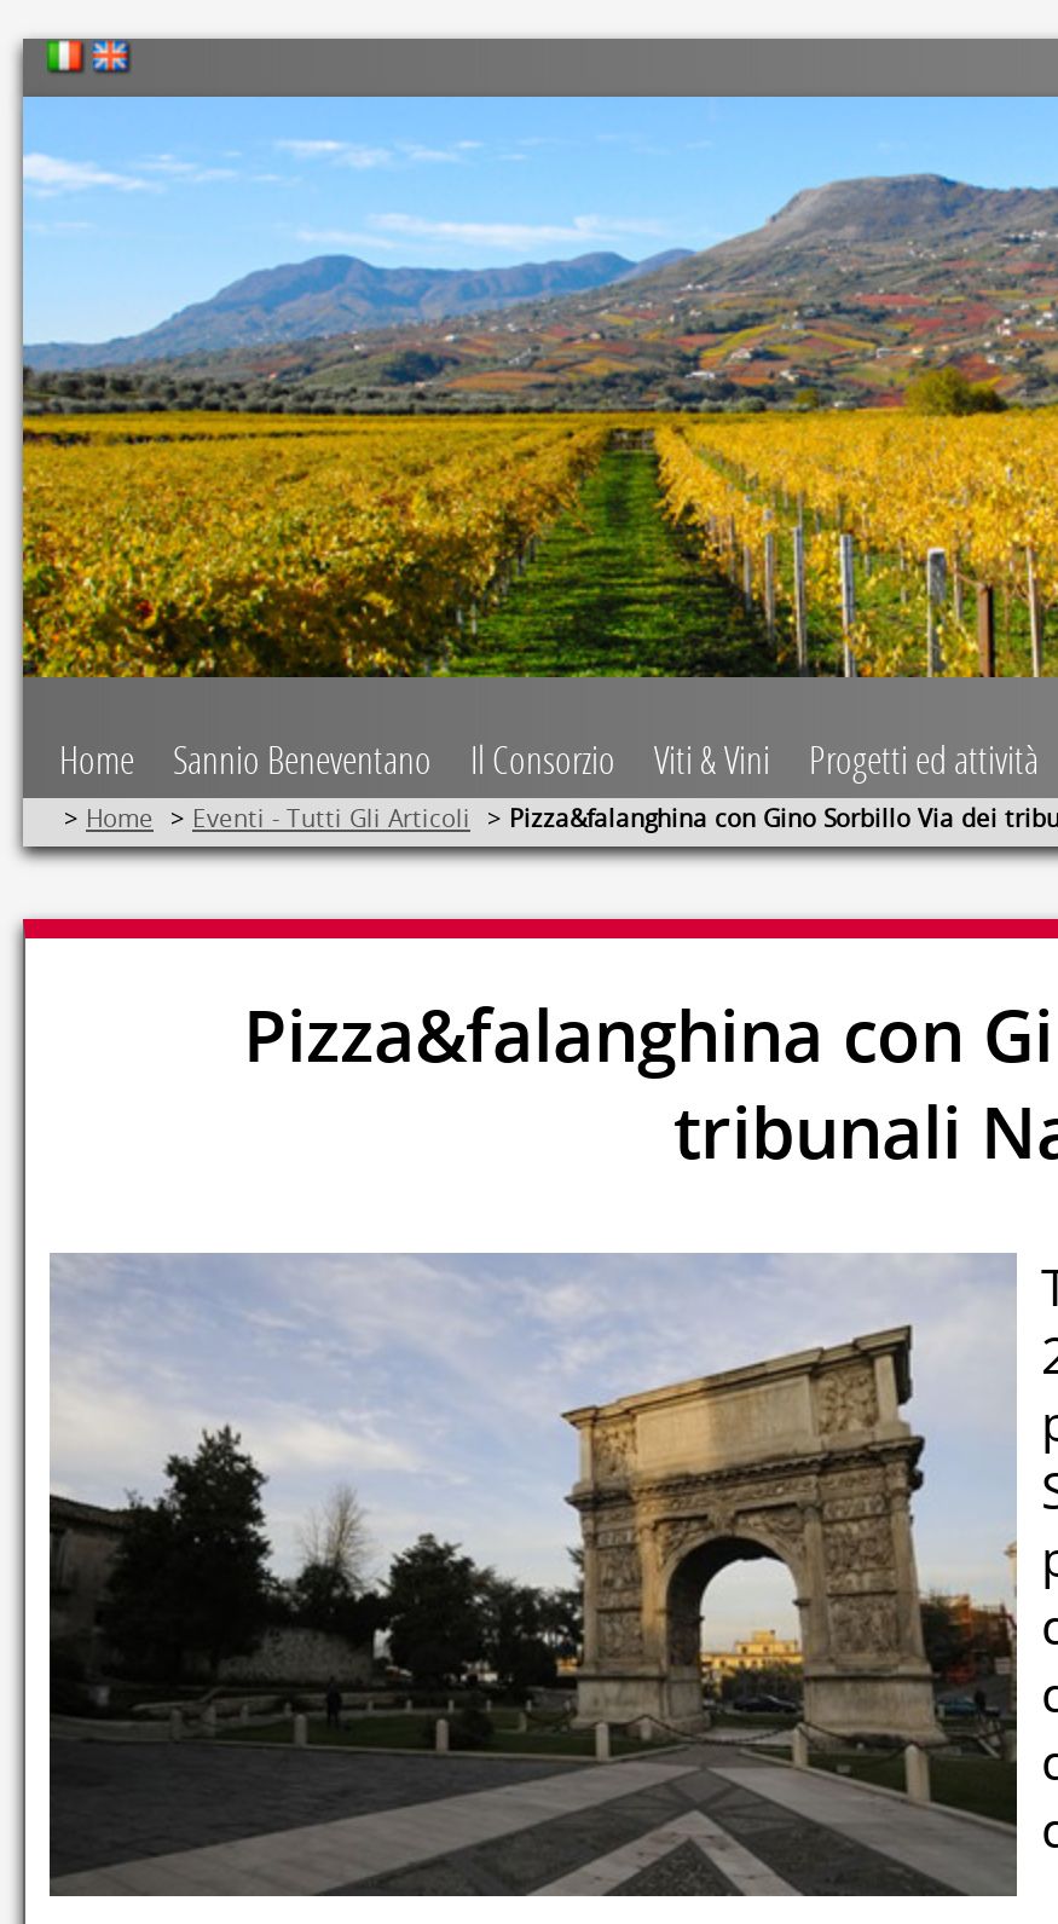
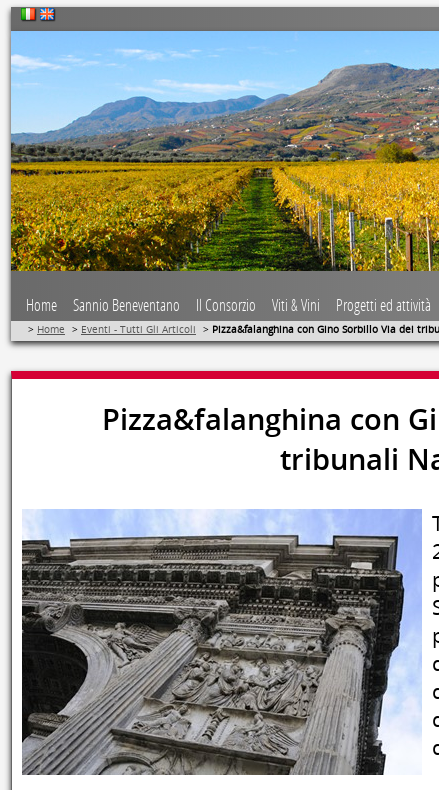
[50,1253,1019,1899] [image] -> [21,509,422,775] [image]

